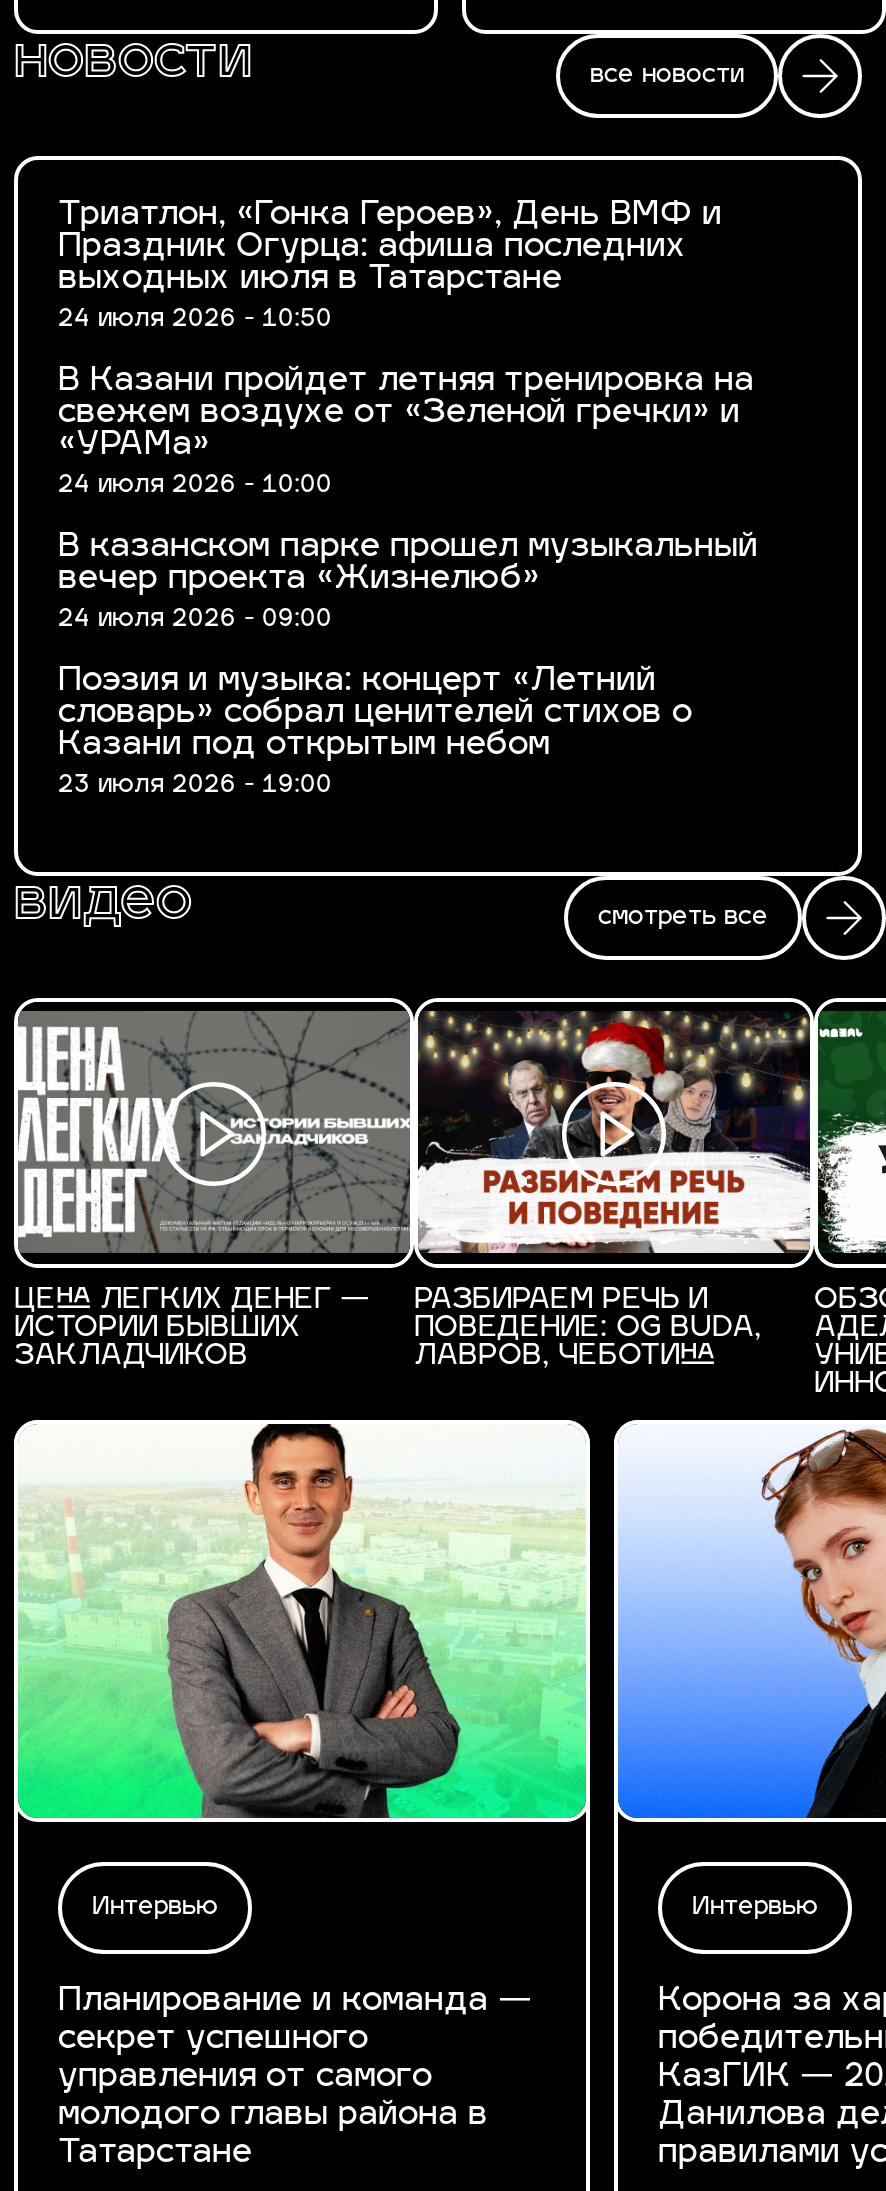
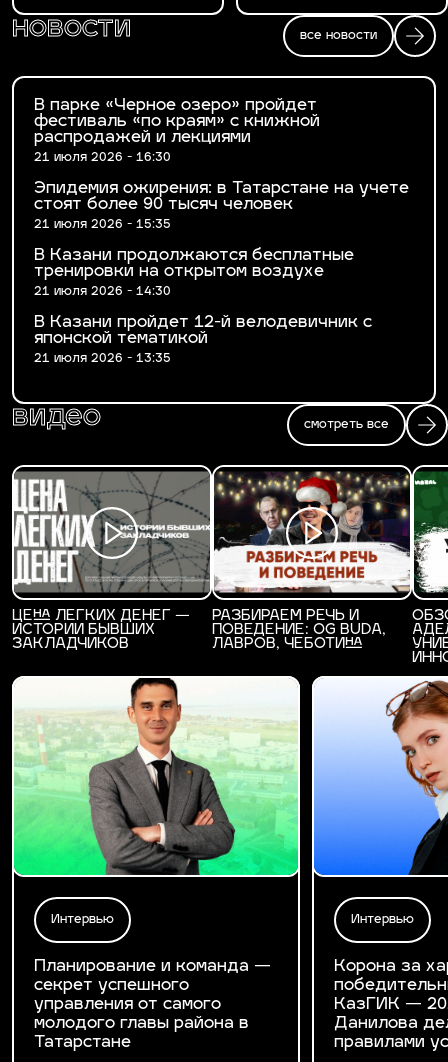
[58,200,722,332] Триатлон, «Гонка Героев», День ВМФ и | Праздник Огурца: афиша последних | выходных июля в Татарстане | 24 июля 2026 - 10:50 -> [34,98,320,164] В парке «Черное озеро» пройдет | фестиваль «по краям» с книжной | распродажей и лекциями | 21 июля 2026 - 16:30
[58,366,754,498] В Казани пройдет летняя тренировка на | свежем воздухе от «Зеленой гречки» и | «УРАМа» | 24 июля 2026 - 10:00 -> [34,181,409,231] Эпидемия ожирения: в Татарстане на учете | стоят более 90 тысяч человек | 21 июля 2026 - 15:35
[58,532,758,632] В казанском парке прошел музыкальный | вечер проекта «Жизнелюб» | 24 июля 2026 - 09:00 -> [34,248,354,298] В Казани продолжаются бесплатные | тренировки на открытом воздухе | 21 июля 2026 - 14:30
[58,666,692,798] Поэзия и музыка: концерт «Летний | словарь» собрал ценителей стихов о | Казани под открытым небом | 23 июля 2026 - 19:00 -> [34,315,372,365] В Казани пройдет 12-й велодевичник с | японской тематикой | 21 июля 2026 - 13:35

